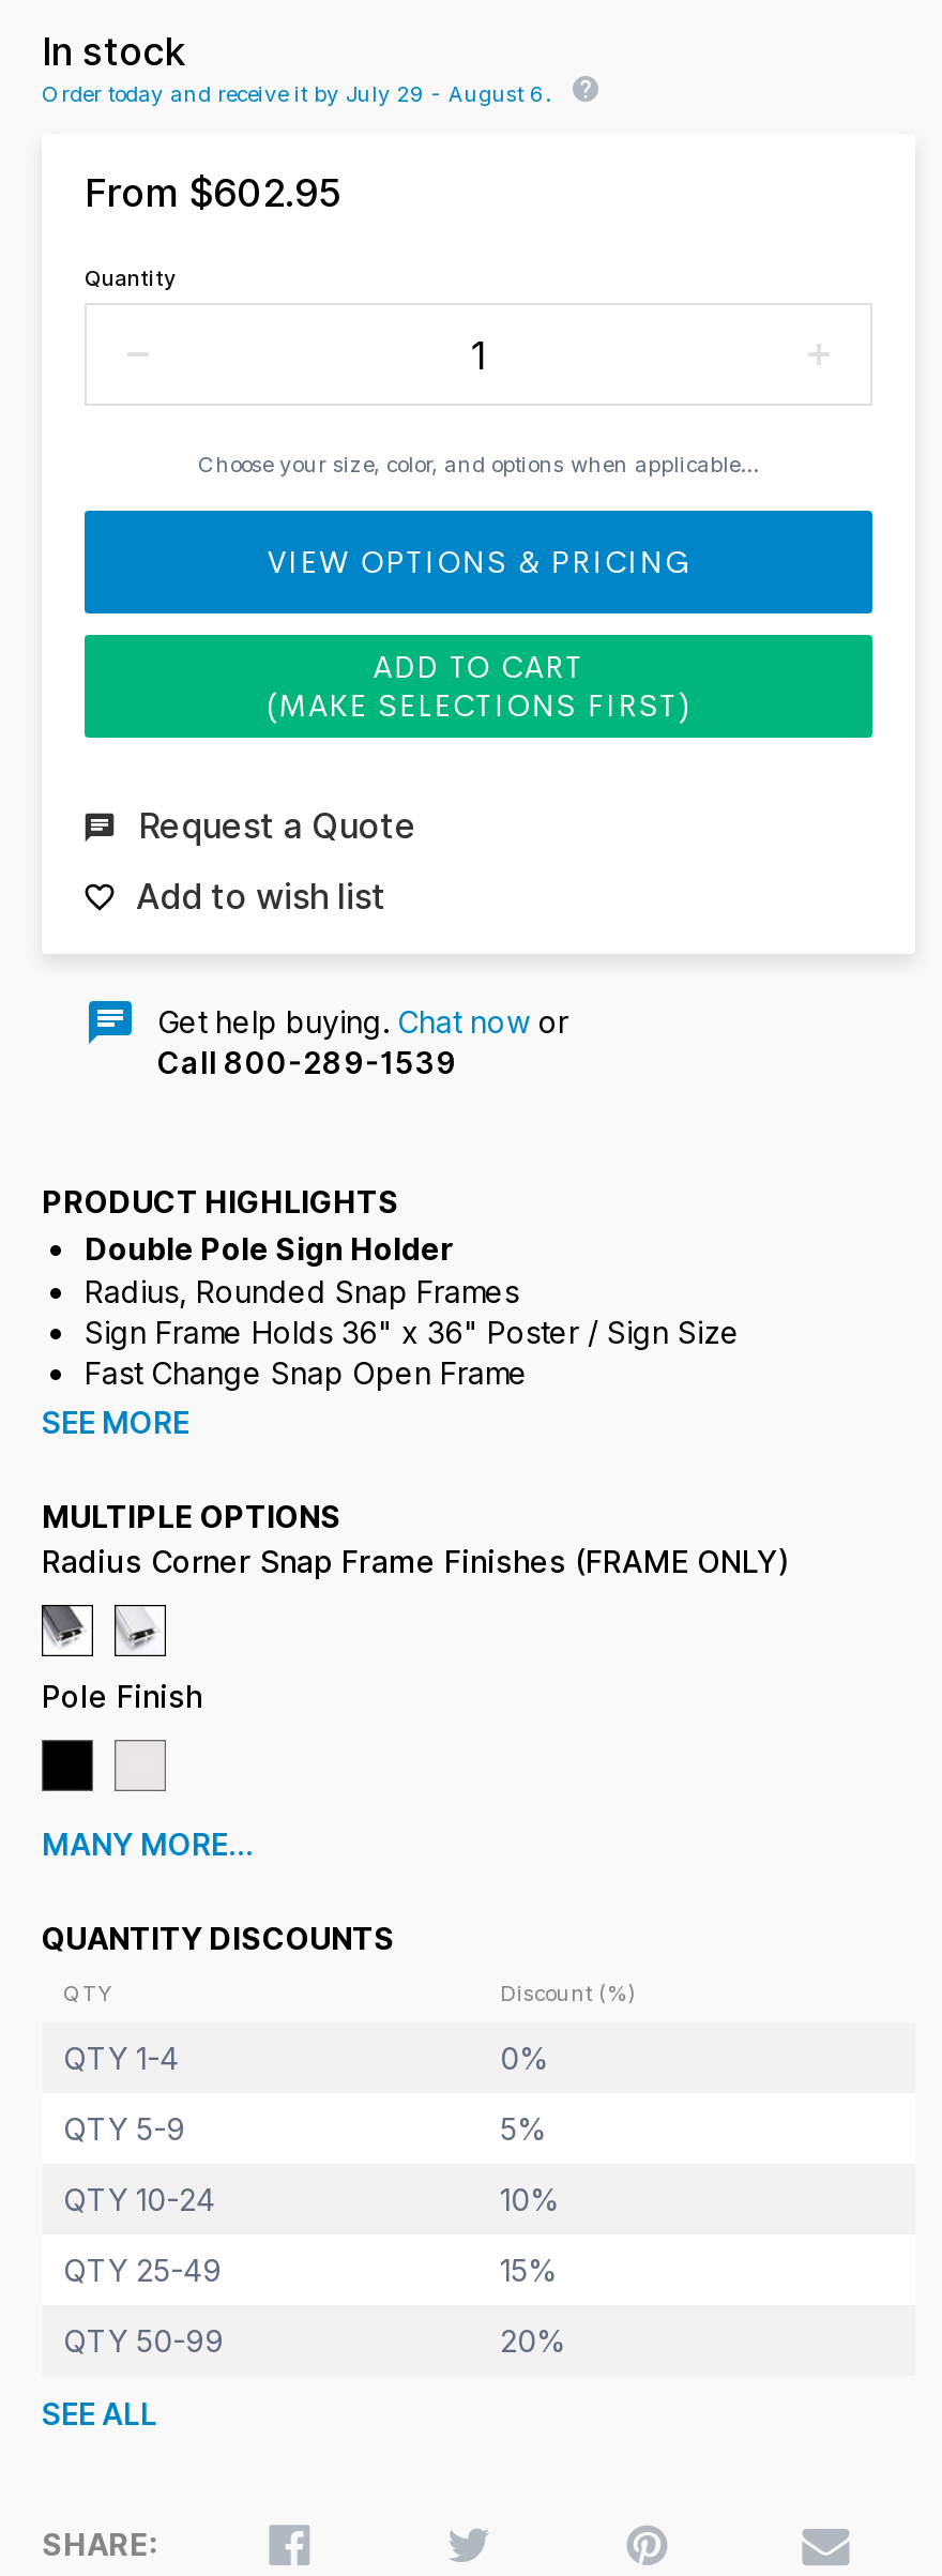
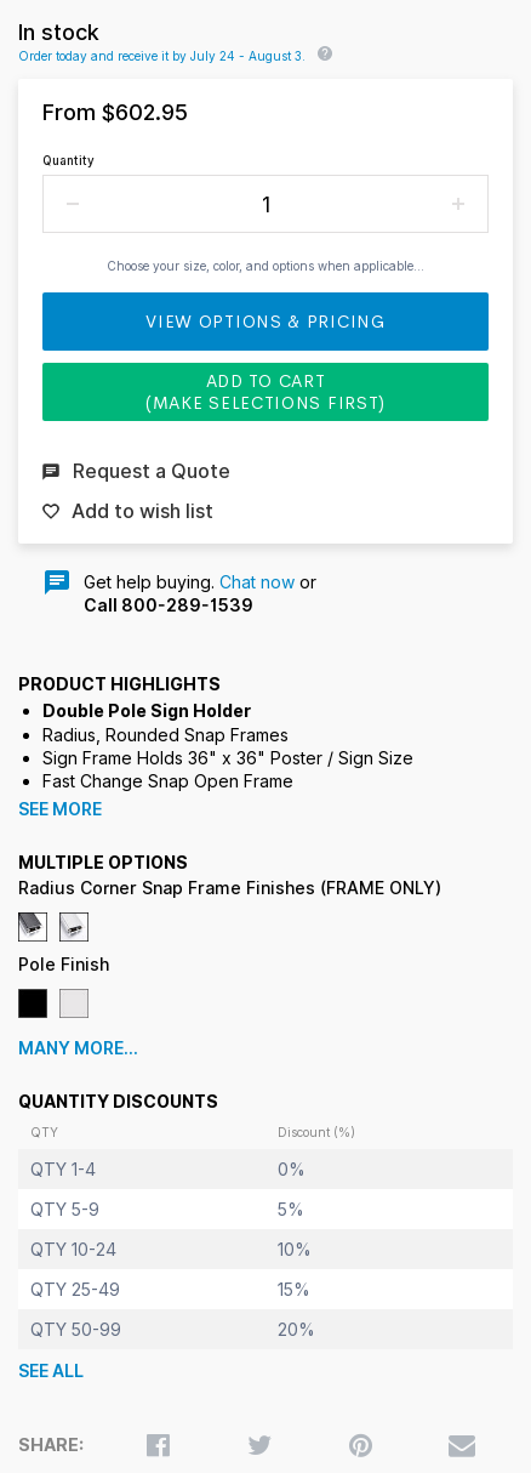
[42,81,551,107] Order today and receive it by July 29 - August 6. -> [18,49,306,63] Order today and receive it by July 24 - August 3.

